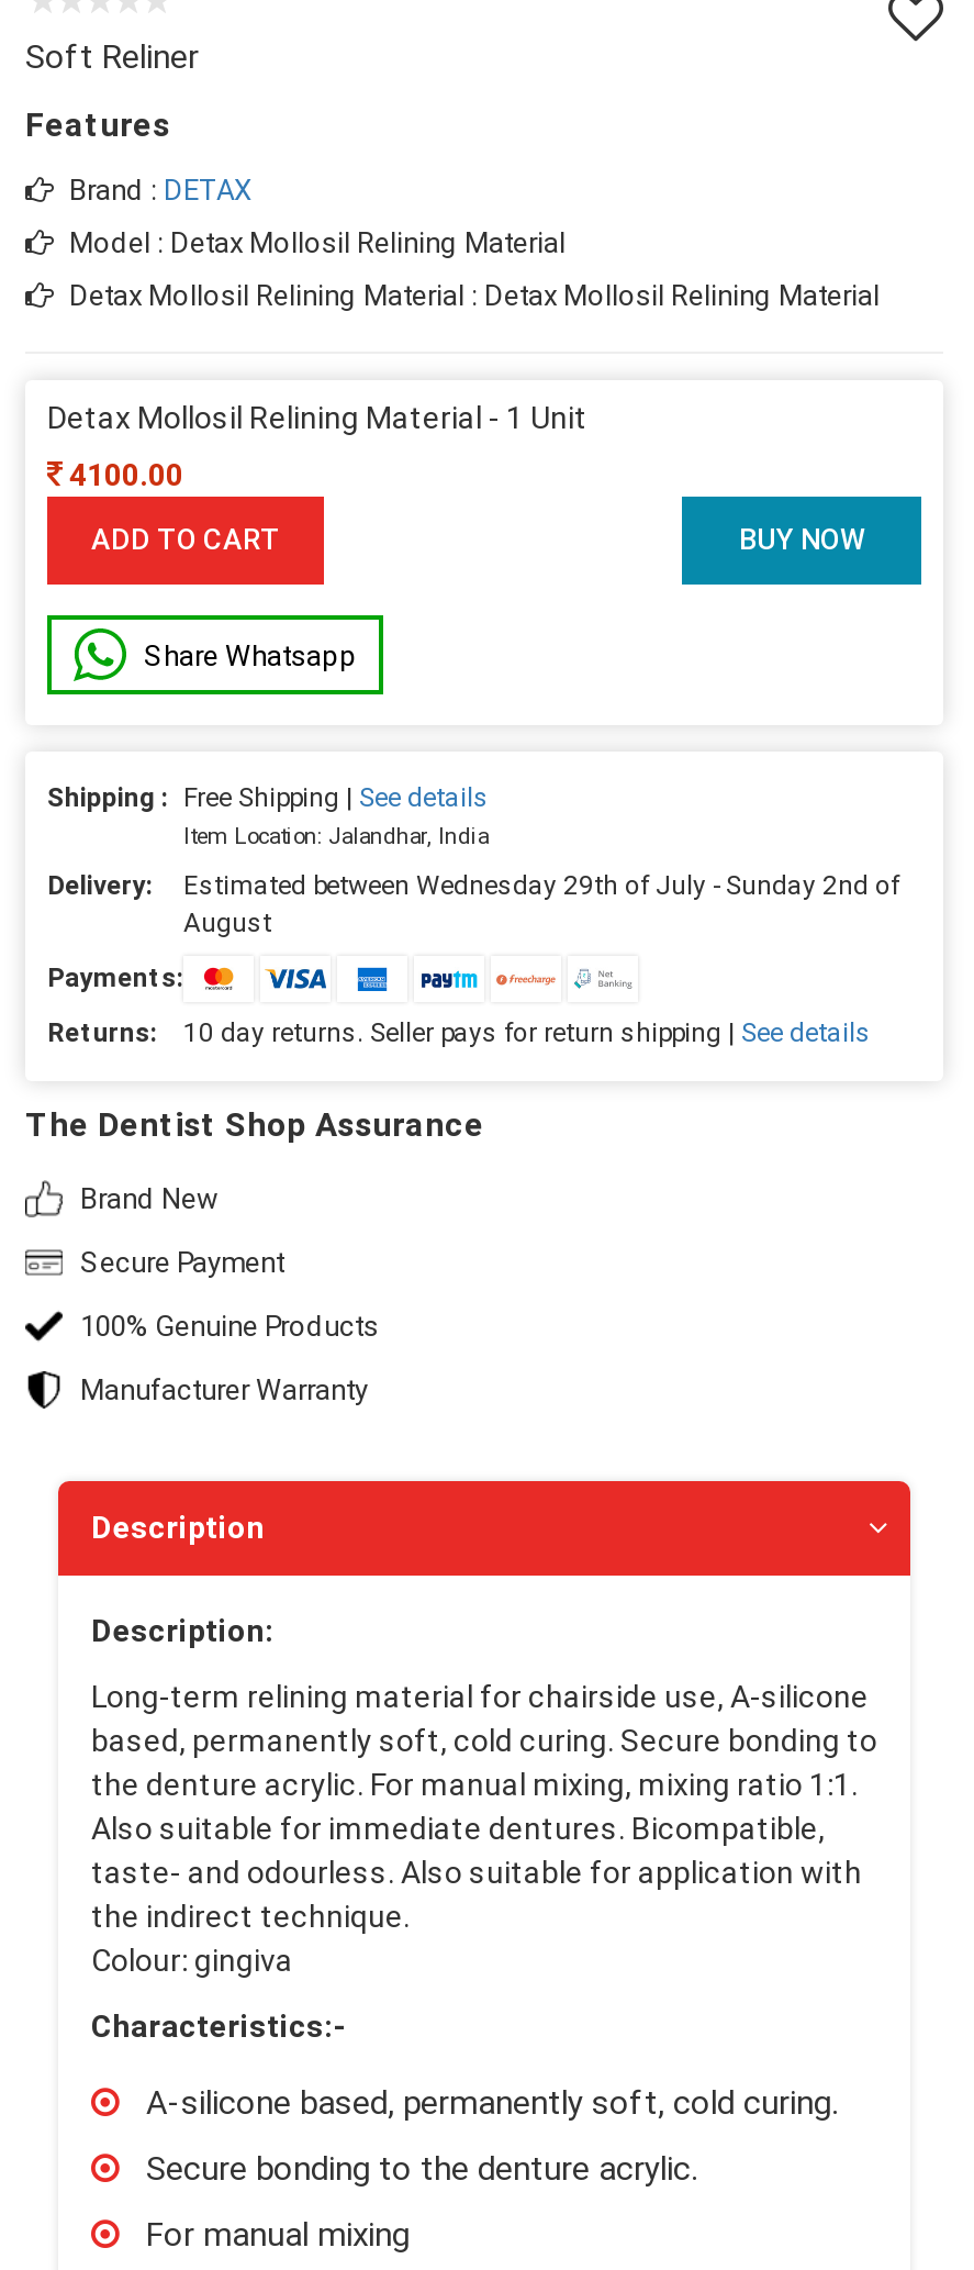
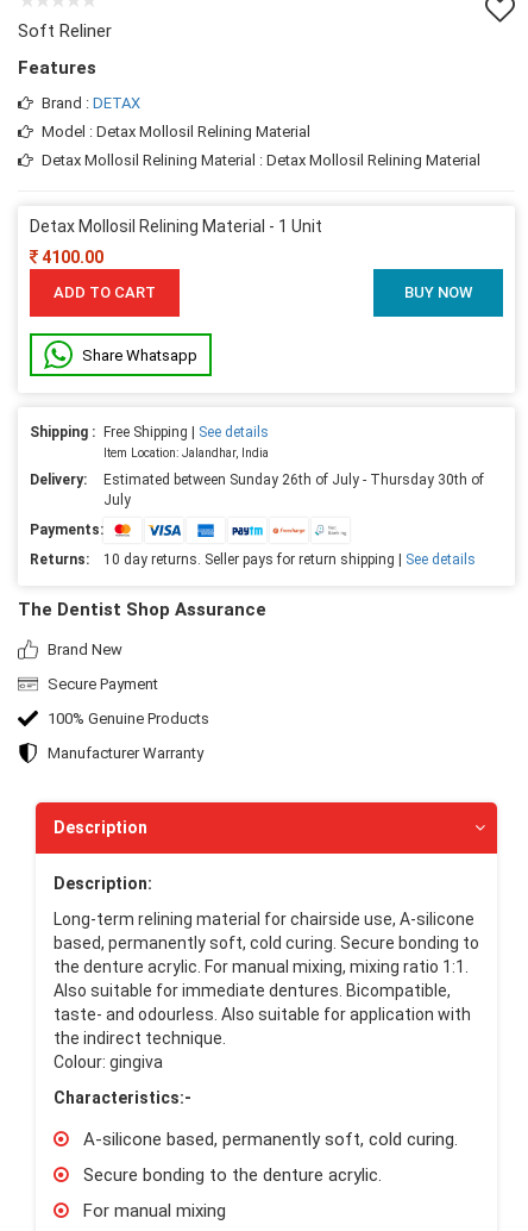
[183,869,899,937] Estimated between Wednesday 29th of July - Sunday 2nd of | August -> [103,471,484,508] Estimated between Sunday 26th of July - Thursday 30th of | July

